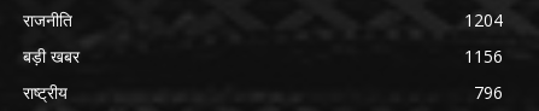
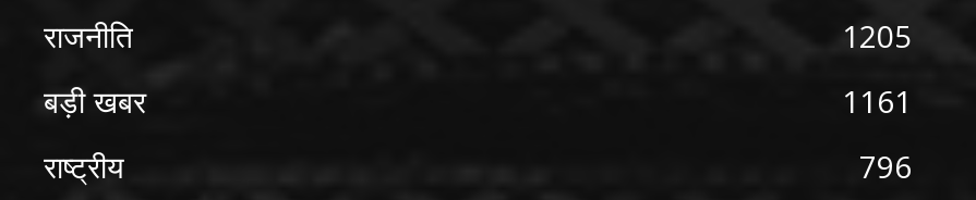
[464,9,503,32] 1204 -> [842,16,912,57] 1205
[464,45,503,68] 1156 -> [842,81,912,123] 1161

